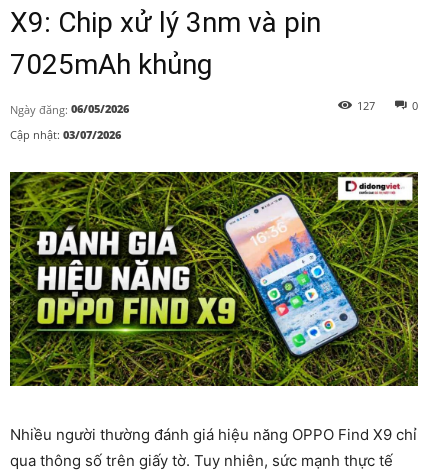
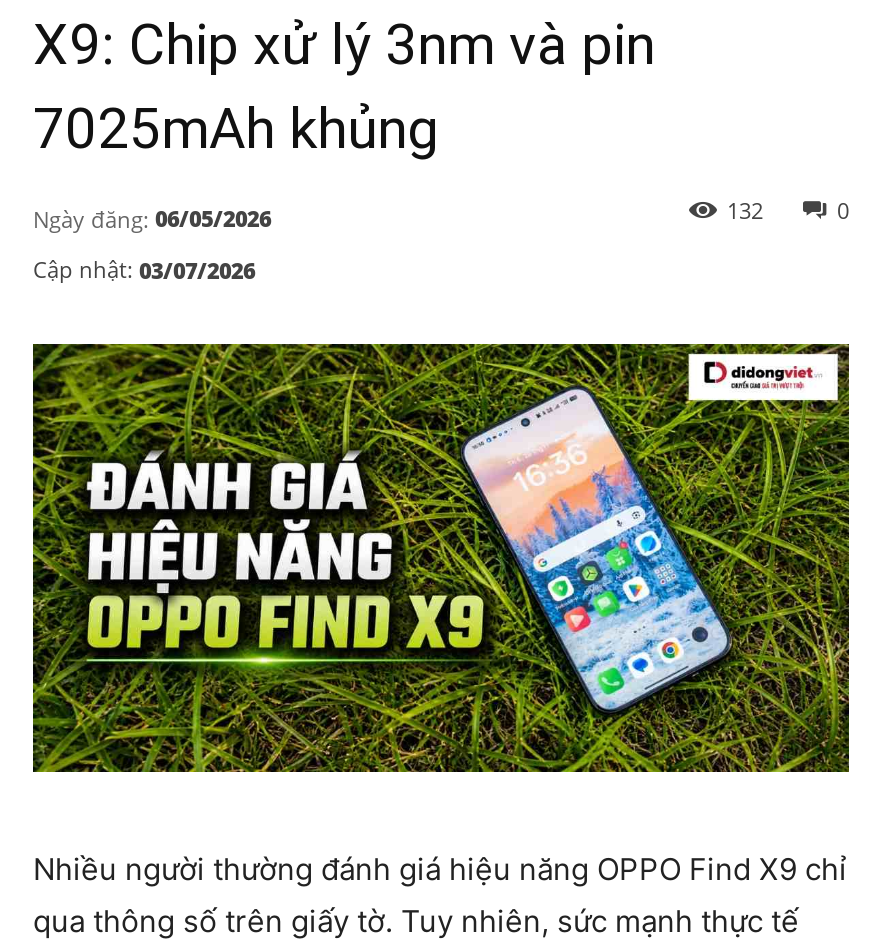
[357,98,375,113] 127 -> [727,195,763,225] 132

